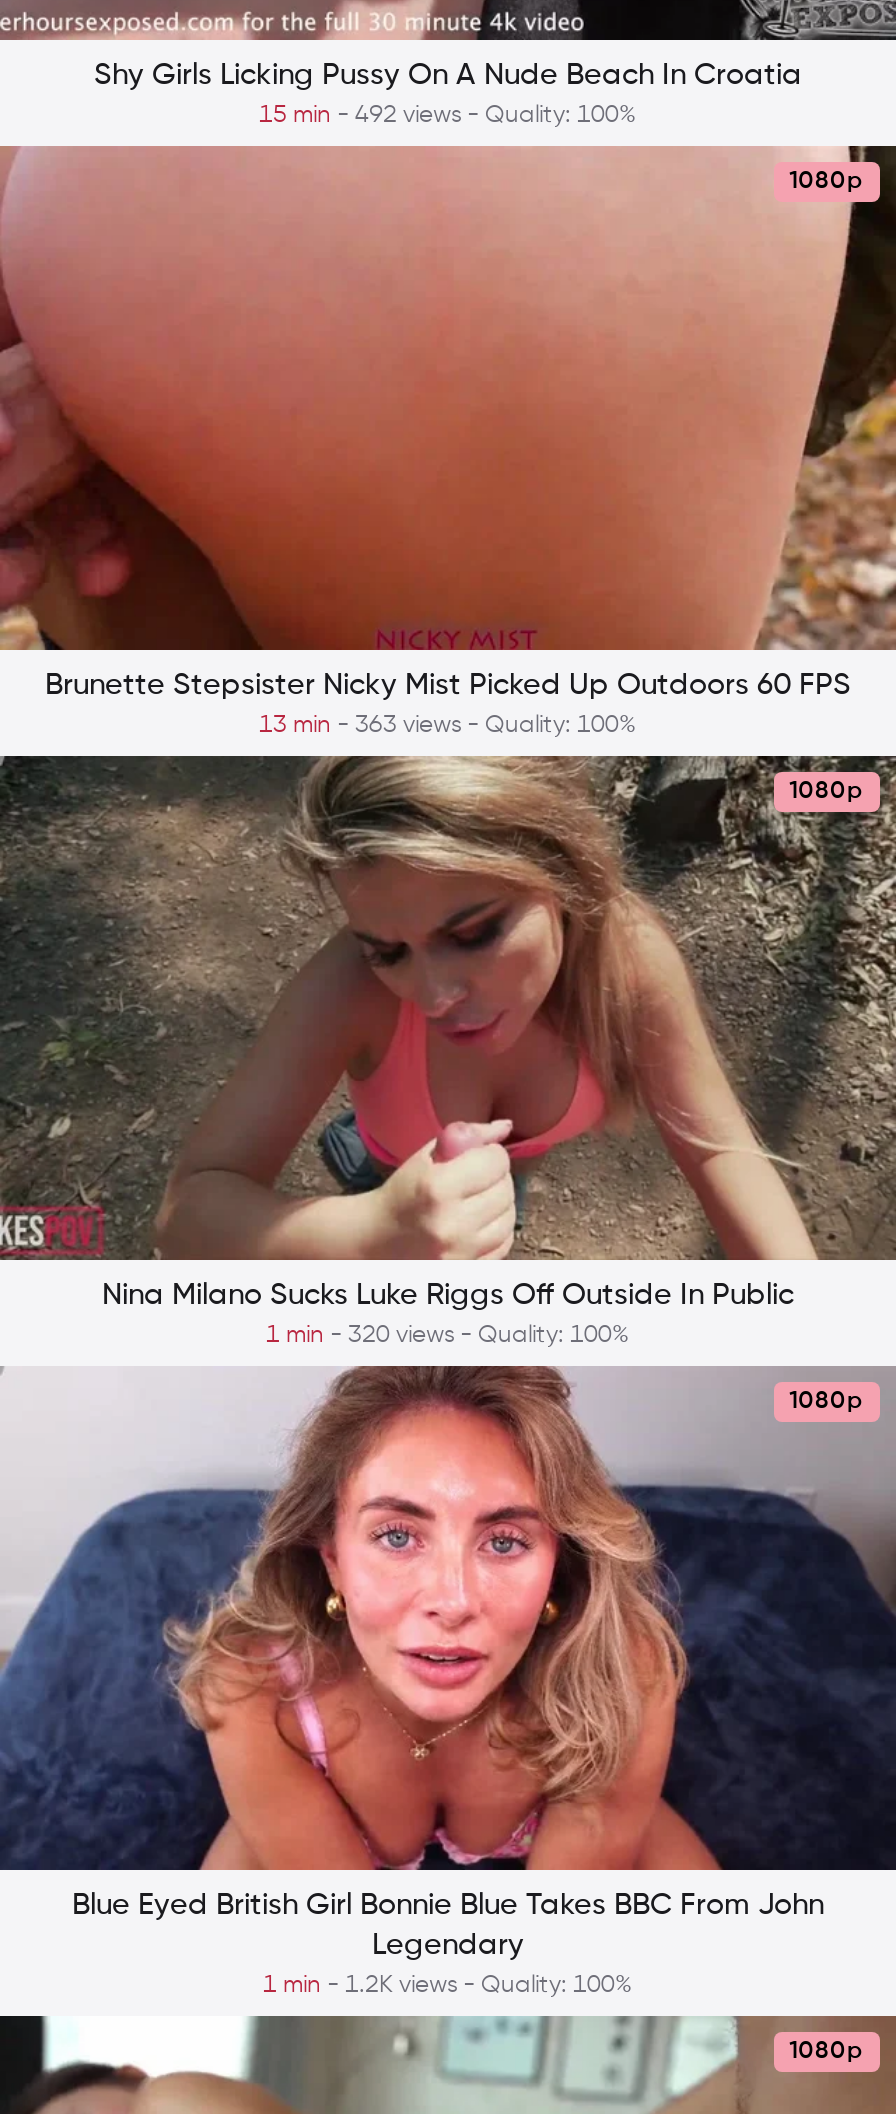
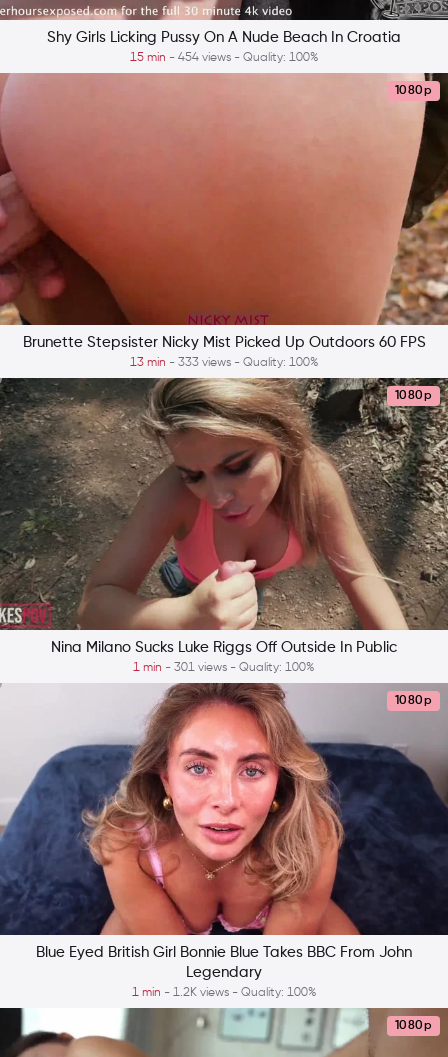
[259,103,637,127] 15 min - 492 views - Quality: 100% -> [129,51,318,63] 15 min - 454 views - Quality: 100%
[259,713,637,737] 13 min - 363 views - Quality: 100% -> [129,356,318,368] 13 min - 333 views - Quality: 100%
[266,1323,630,1347] 1 min - 320 views - Quality: 100% -> [133,661,315,673] 1 min - 301 views - Quality: 100%

